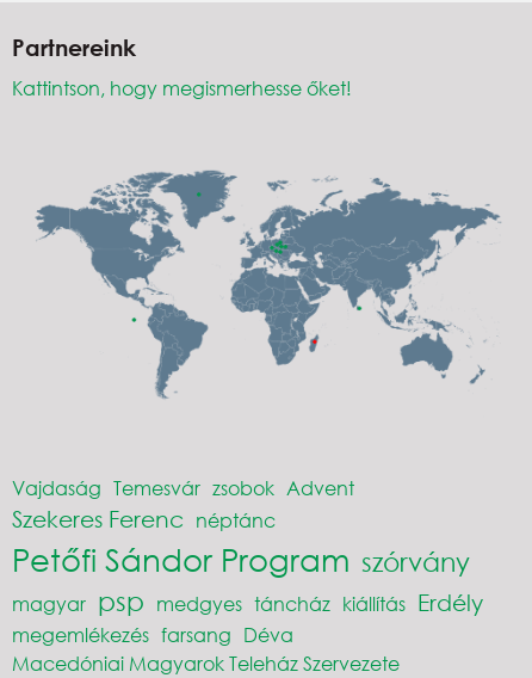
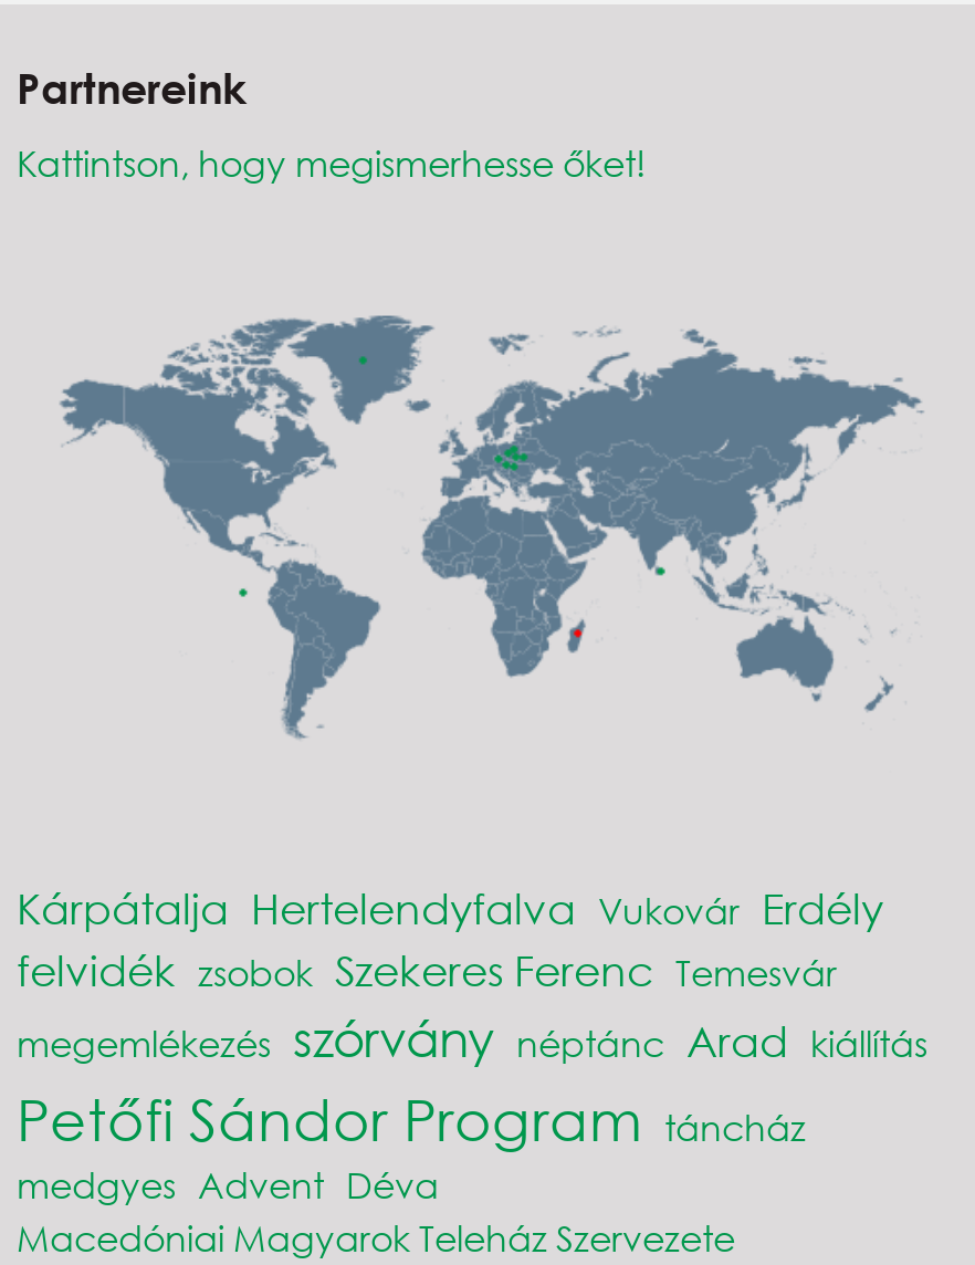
[12,475,483,647] Vajdaság Temesvár zsobok Advent | Szekeres Ferenc néptánc | Petőfi Sándor Program szórvány | magyar psp medgyes táncház kiállítás Erdély | megemlékezés farsang Déva -> [17,882,927,1207] Kárpátalja Hertelendyfalva Vukovár Erdély | felvidék zsobok Szekeres Ferenc Temesvár | megemlékezés szórvány néptánc Arad kiállítás | Petőfi Sándor Program táncház | medgyes Advent Déva

